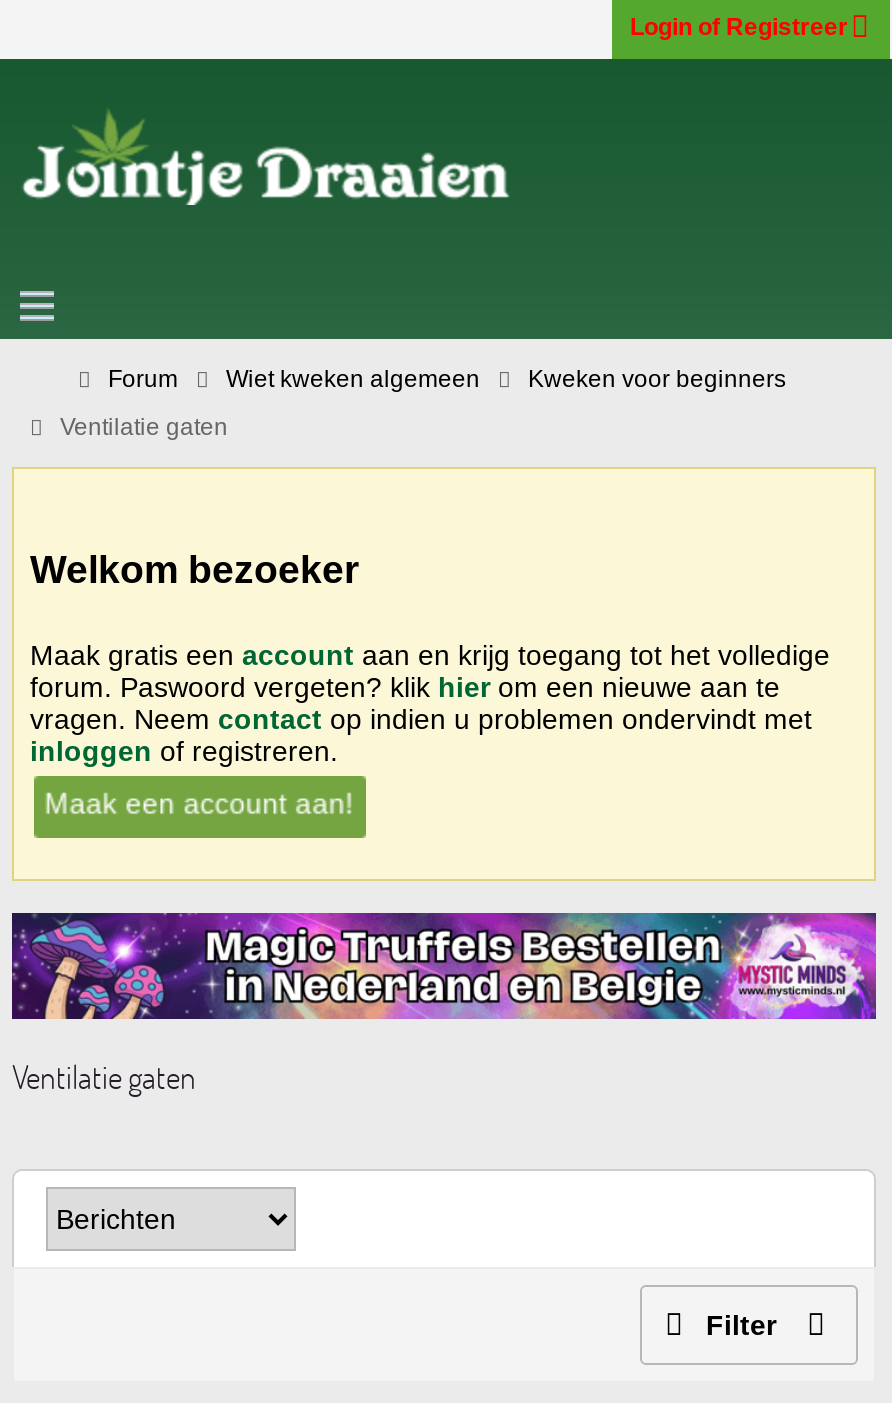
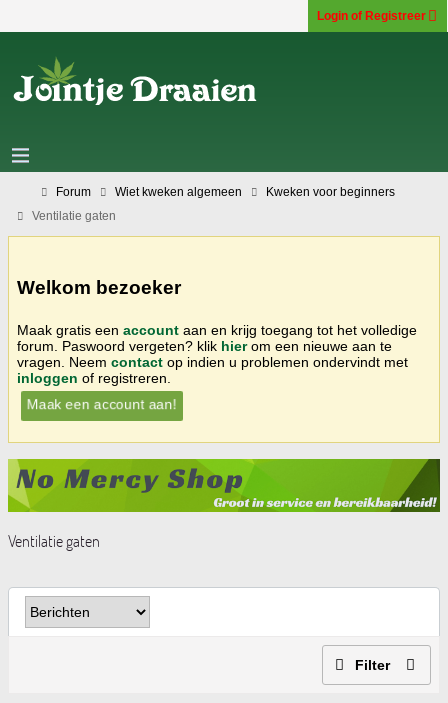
[10,911,878,1021] [image] -> [7,458,441,513] [image]

